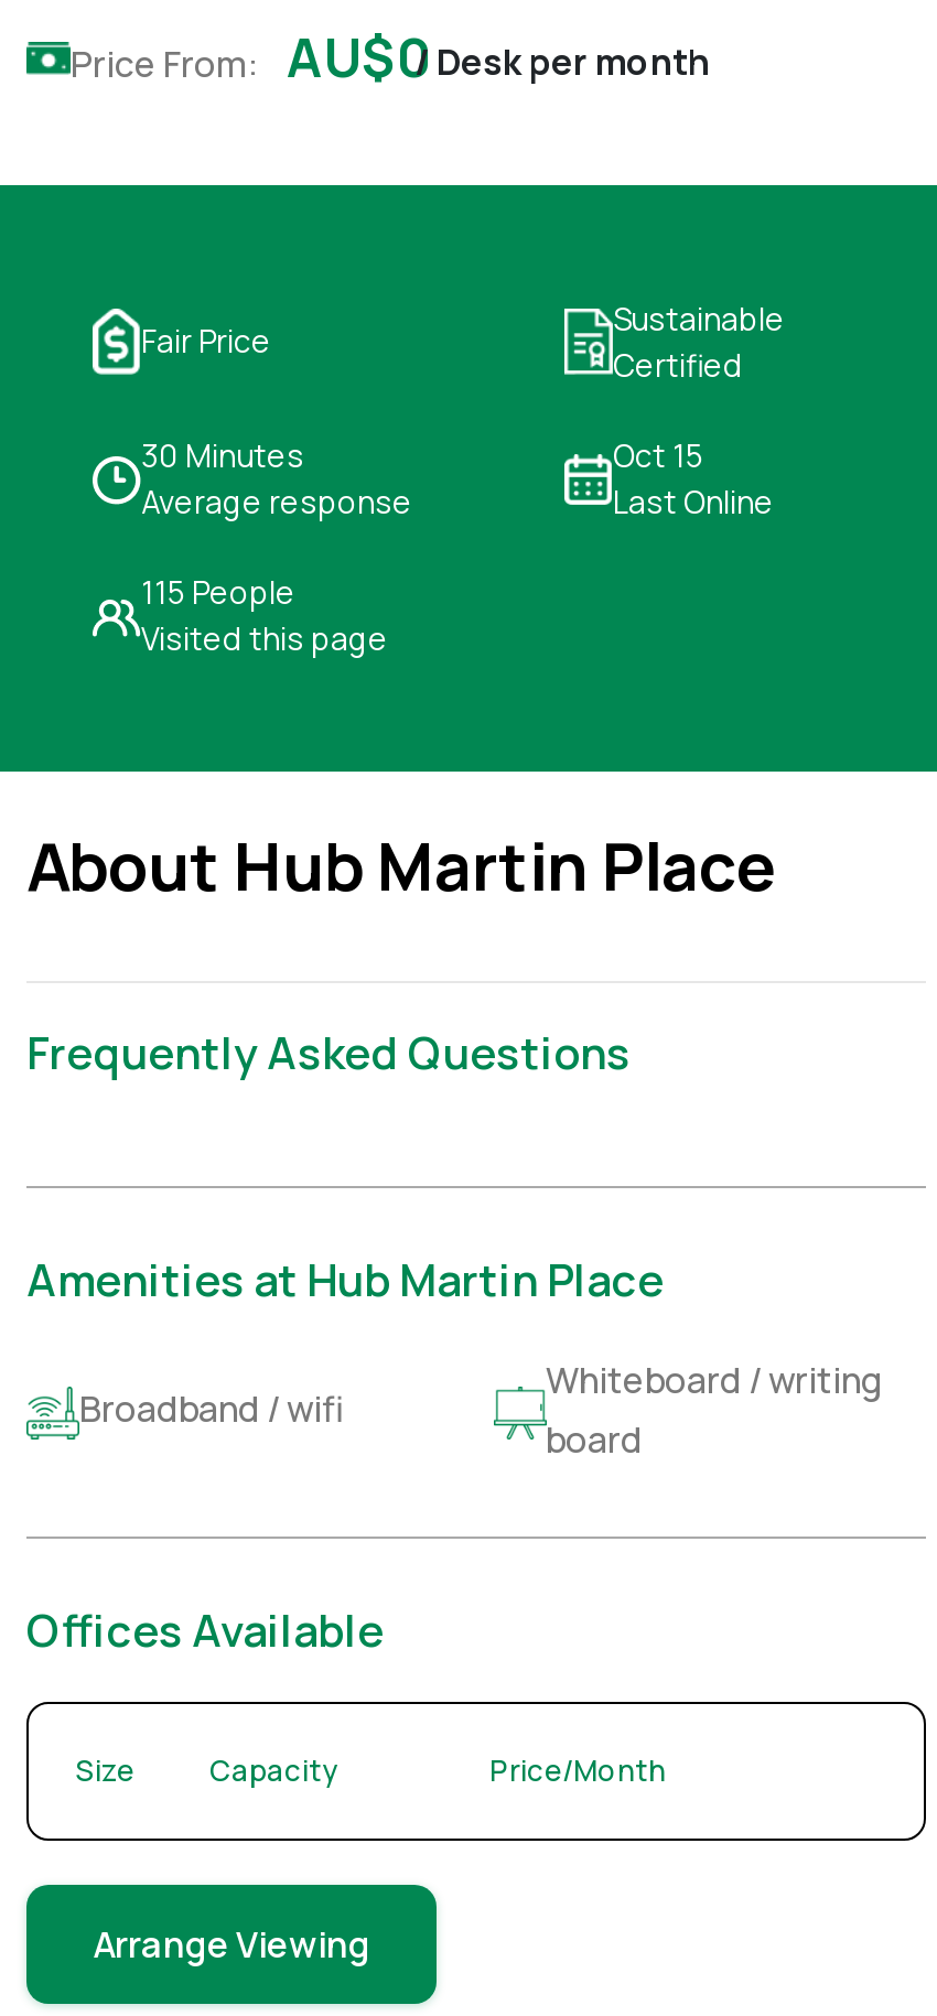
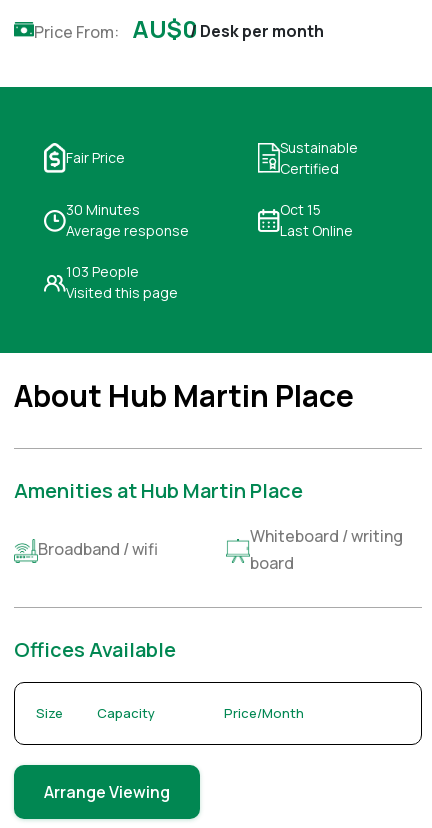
[141,570,295,612] 115 People -> [66,262,139,281] 103 People
[26,1022,631,1082] Frequently Asked Questions -> none

